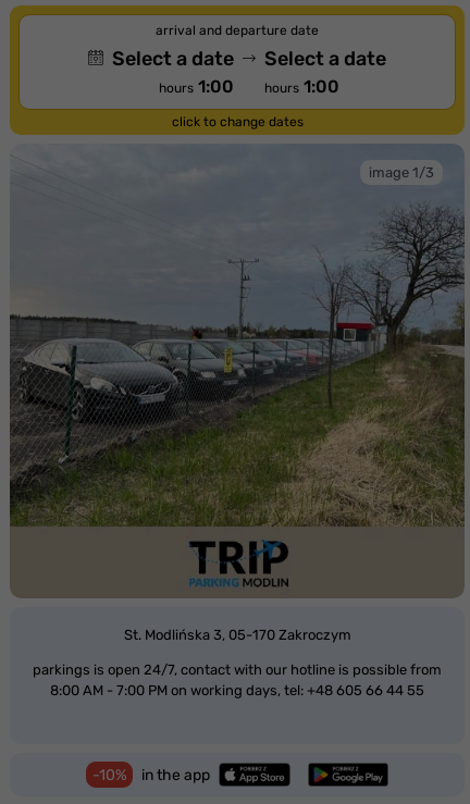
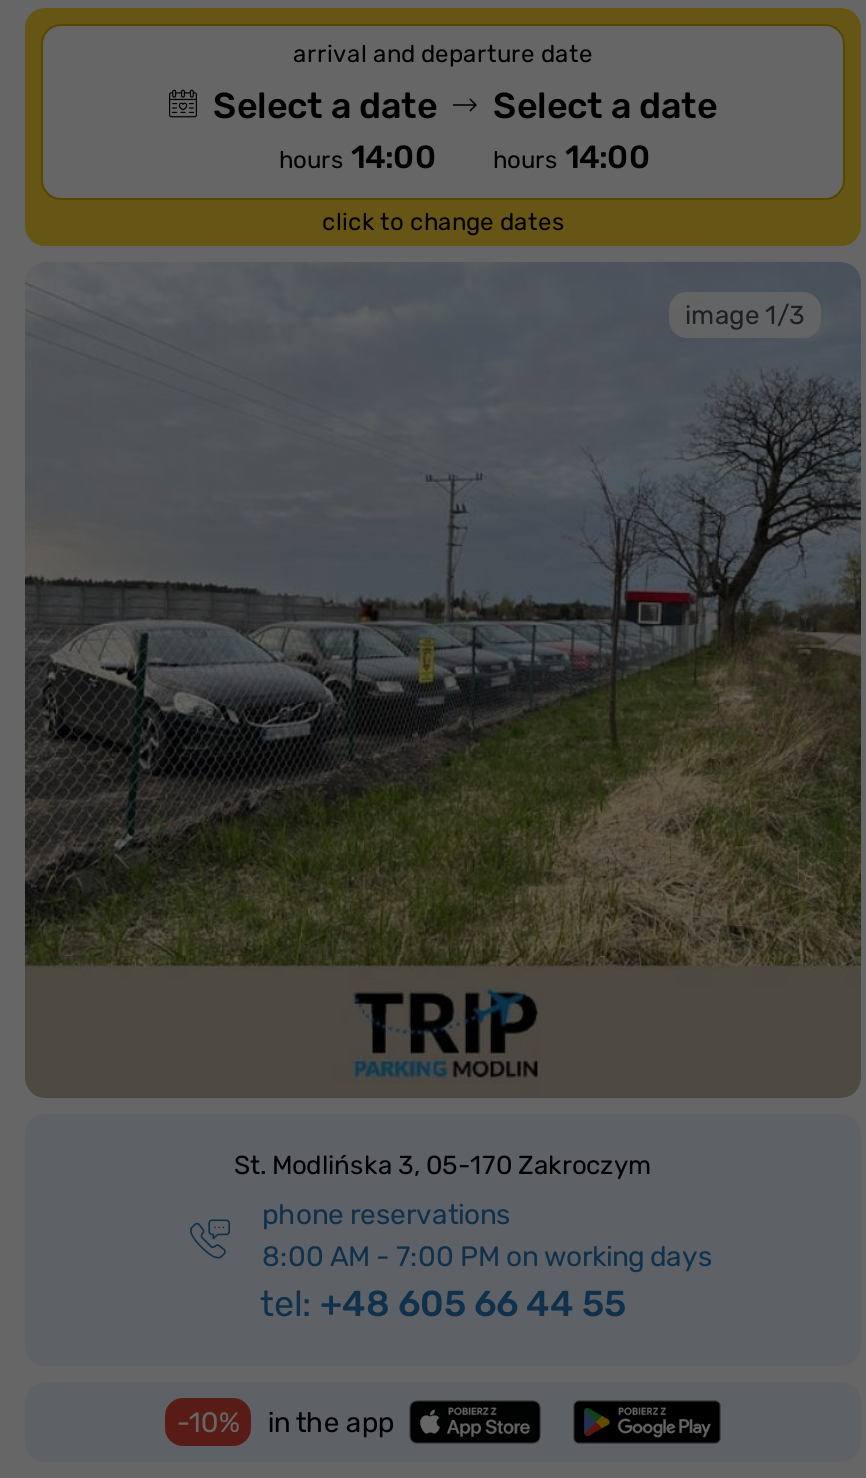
[159,76,234,97] hours 1:00 -> [279,138,437,176] hours 14:00
[264,76,339,97] hours 1:00 -> [493,138,651,176] hours 14:00
[33,661,442,698] parkings is open 24/7, contact with our hotline is possible from | 8:00 AM - 7:00 PM on working days, tel: +48 605 66 44 55 -> [260,1198,712,1326] phone reservations | 8:00 AM - 7:00 PM on working days | tel: +48 605 66 44 55

